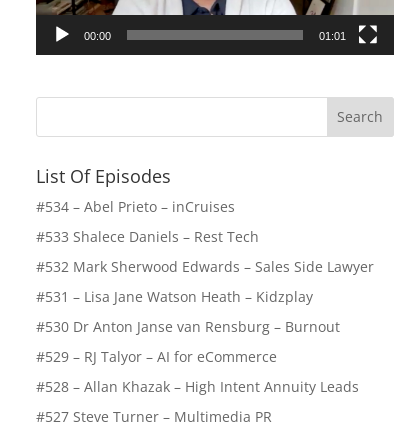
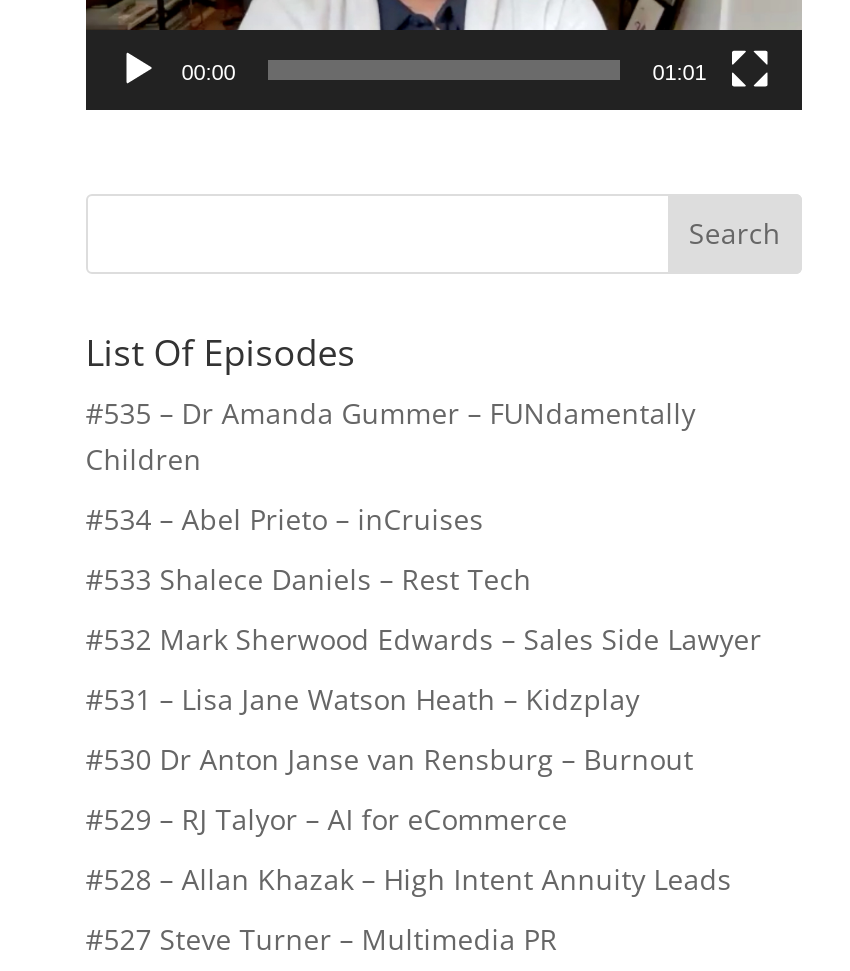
none -> [86,393,696,477] #535 – Dr Amanda Gummer – FUNdamentally | Children

